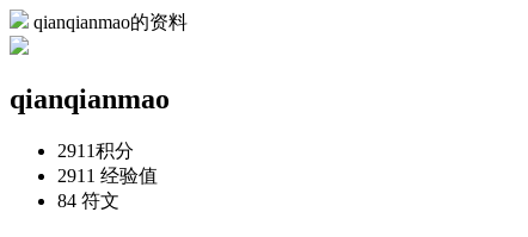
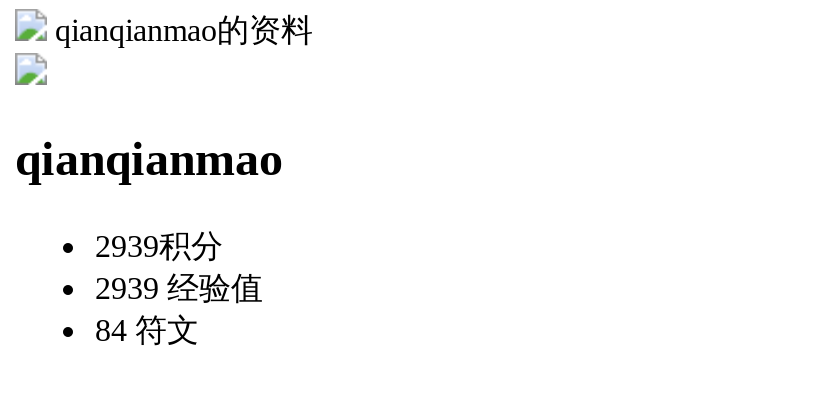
[57,140,134,161] 2911积分 -> [95,229,223,263] 2939积分
[57,165,158,186] 2911经验值 -> [95,271,263,305] 2939经验值

